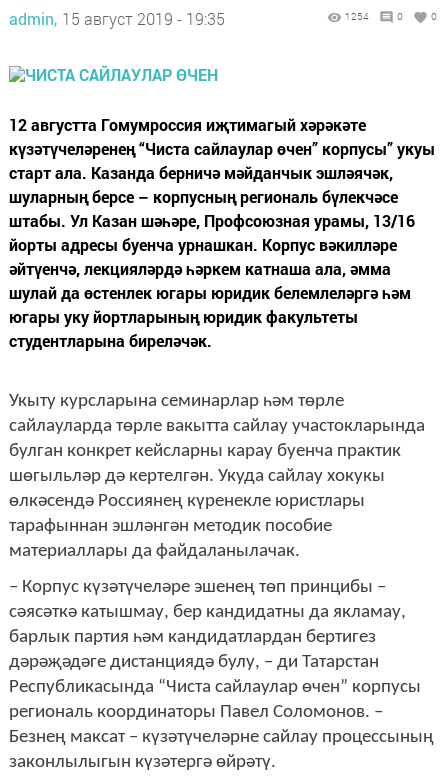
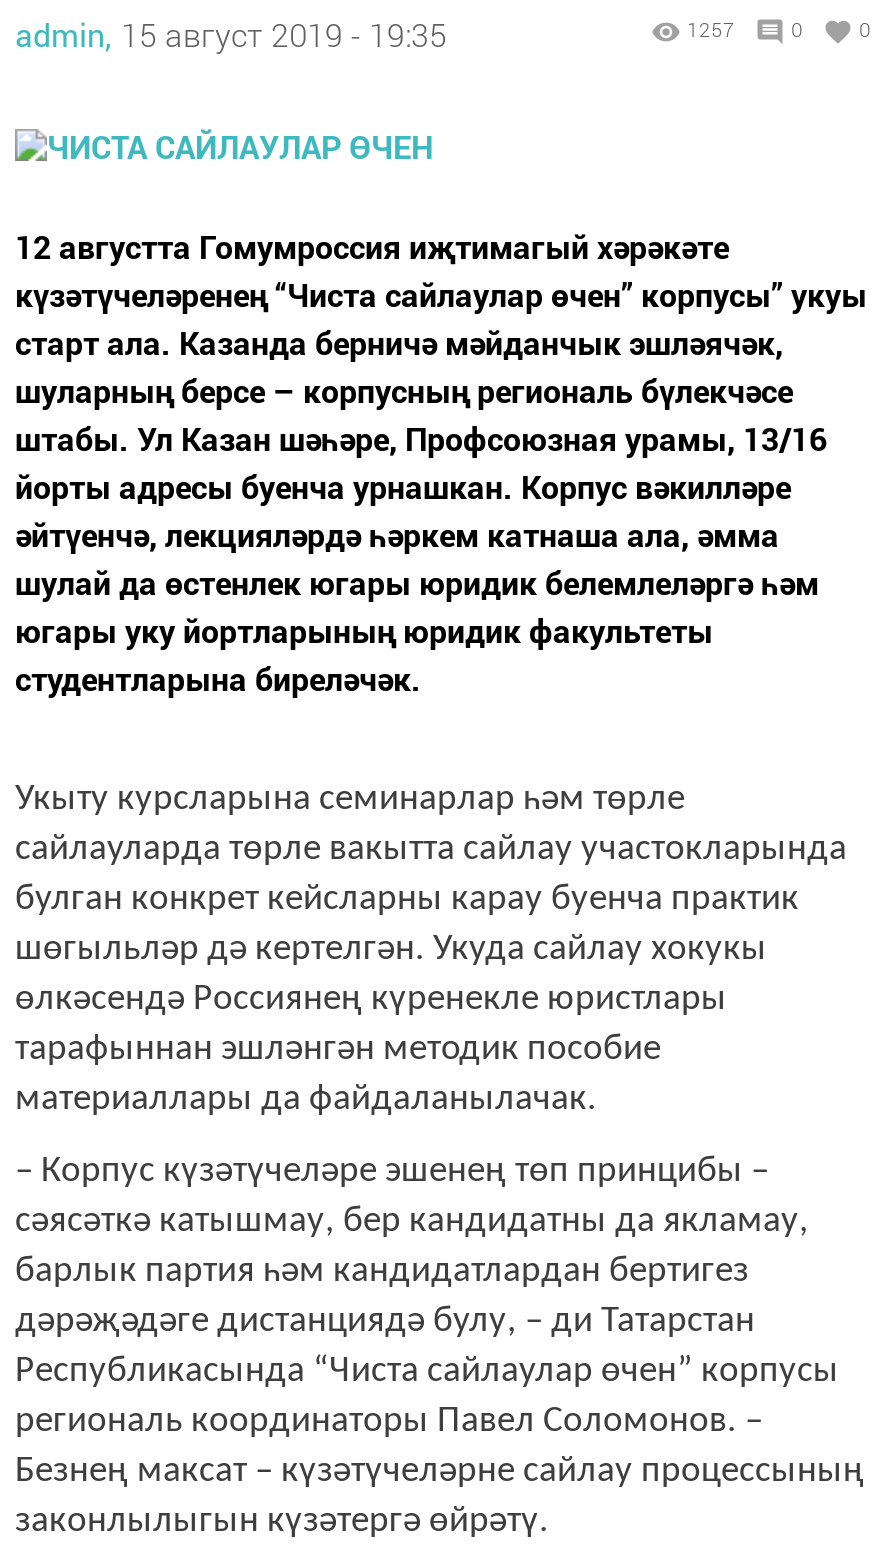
[345,10,369,23] 1254 -> [687,18,735,44] 1257

